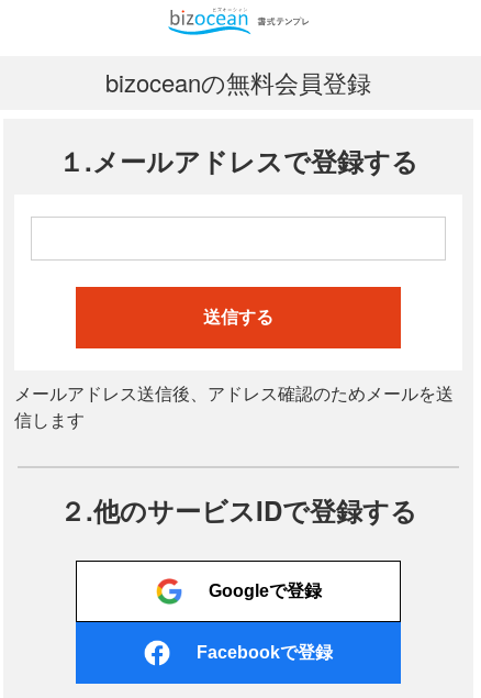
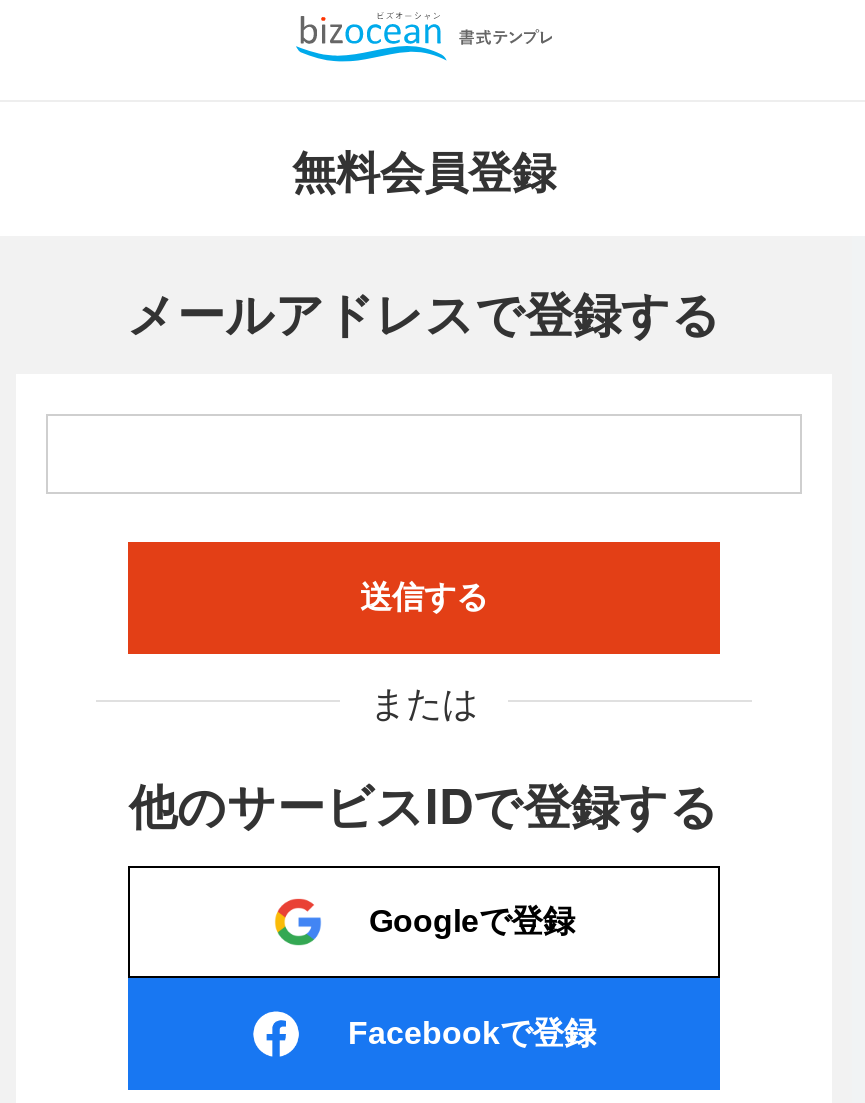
[105,65,371,99] bizoceanの無料会員登録 -> [292,138,556,202] 無料会員登録
[58,142,418,179] １.メールアドレスで登録する -> [127,278,721,346] メールアドレスで登録する
[14,380,454,432] メールアドレス送信後、アドレス確認のためメールを送 | 信します -> [370,674,478,726] または
[59,491,417,529] ２.他のサービスIDで登録する -> [129,770,719,838] 他のサービスIDで登録する

